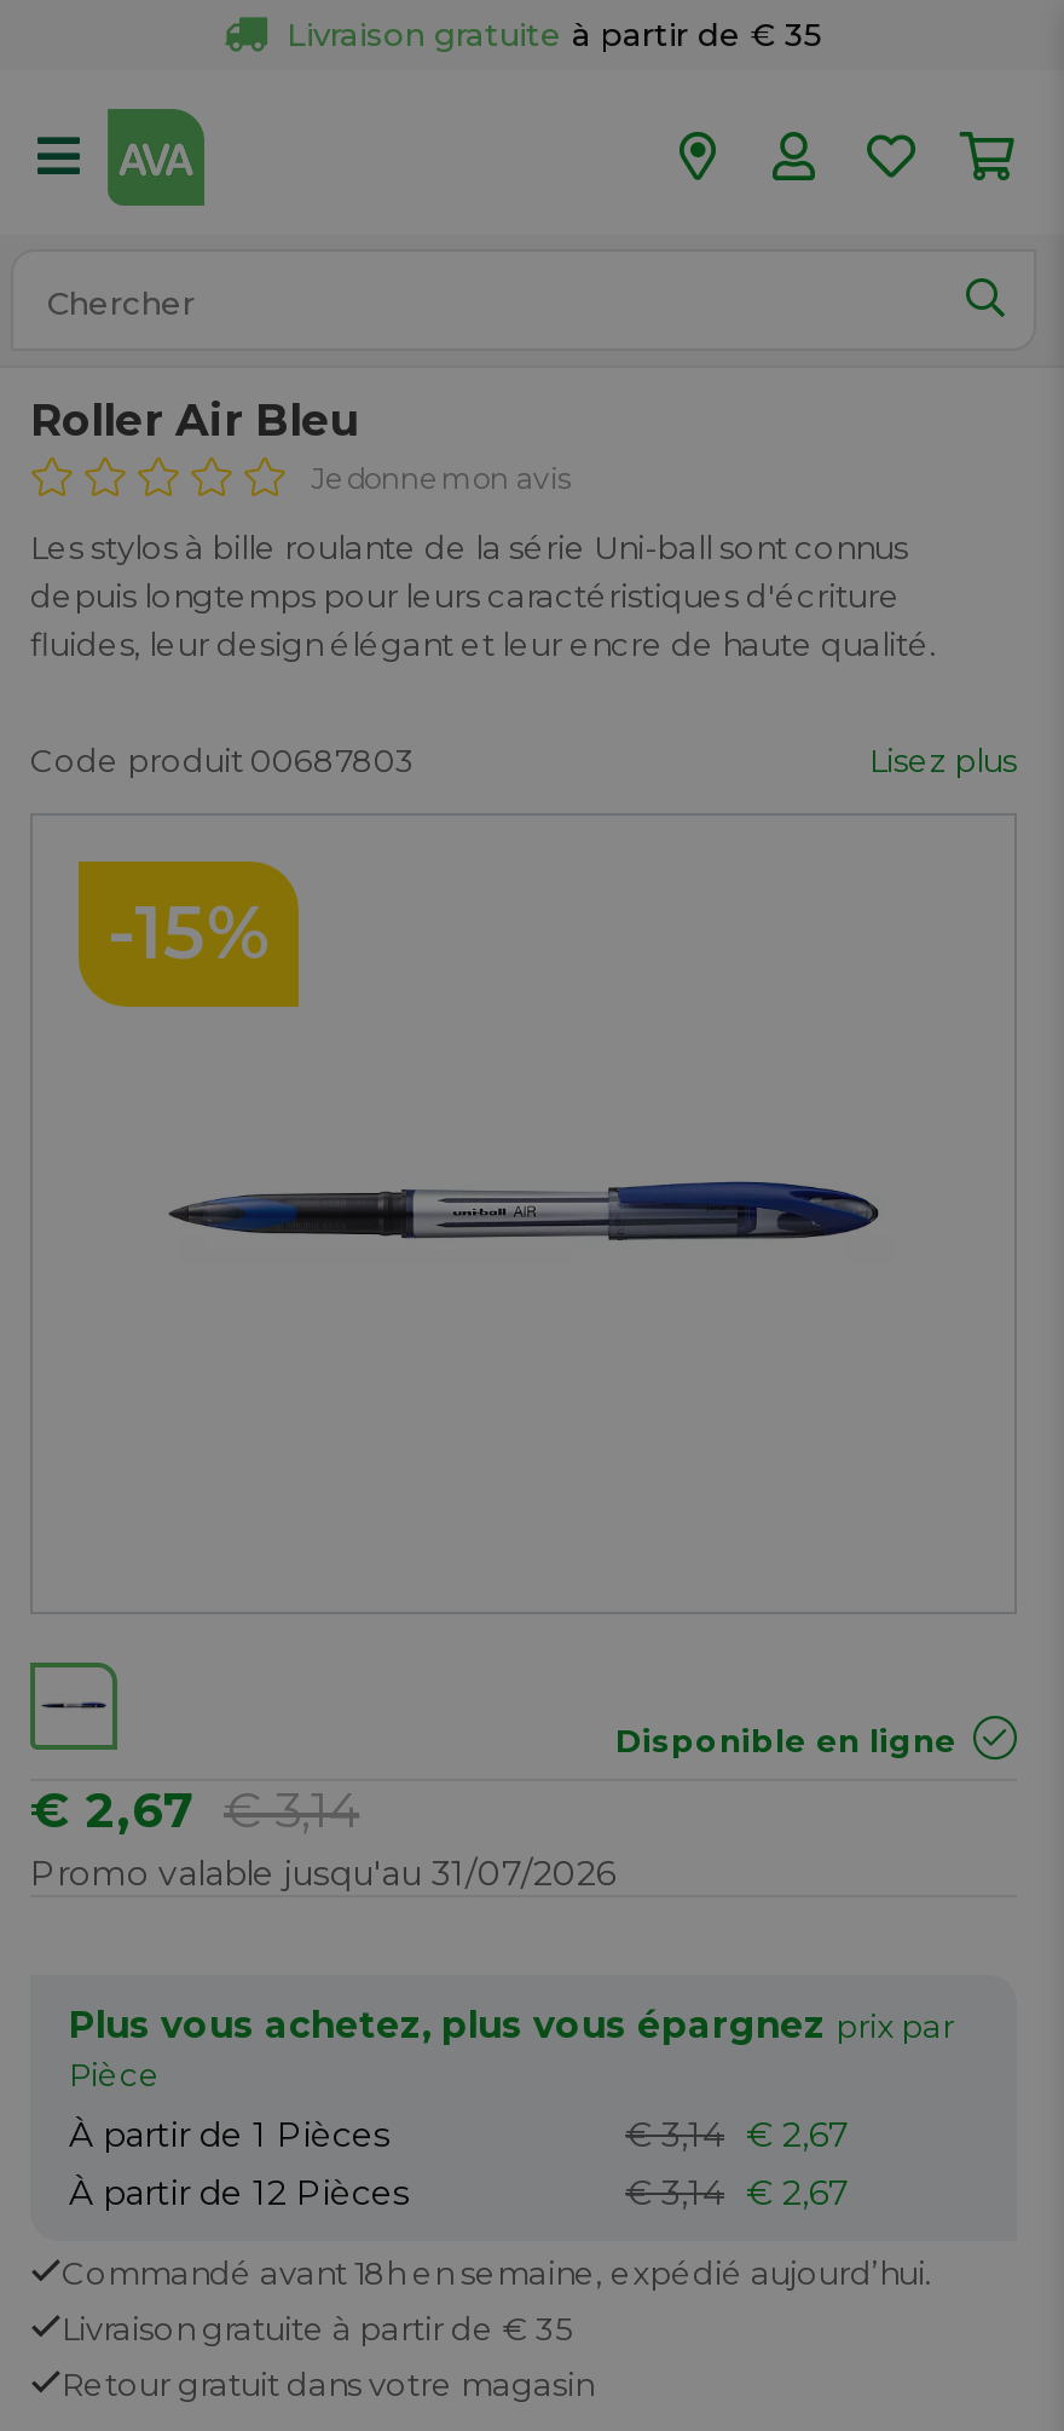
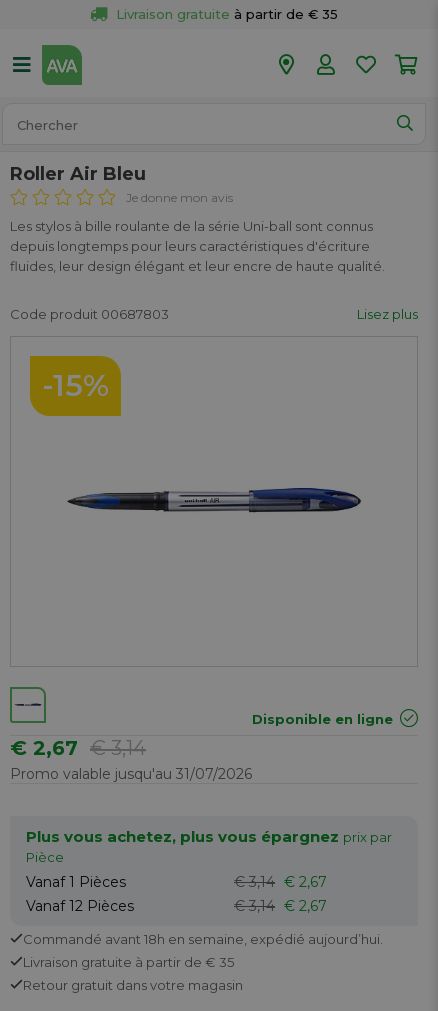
[69,2112,391,2156] À partir de 1 Pièces -> [26,873,126,891] Vanaf 1 Pièces
[69,2170,410,2214] À partir de 12 Pièces -> [26,897,134,915] Vanaf 12 Pièces

